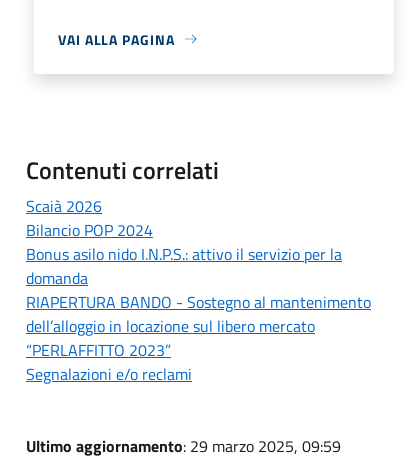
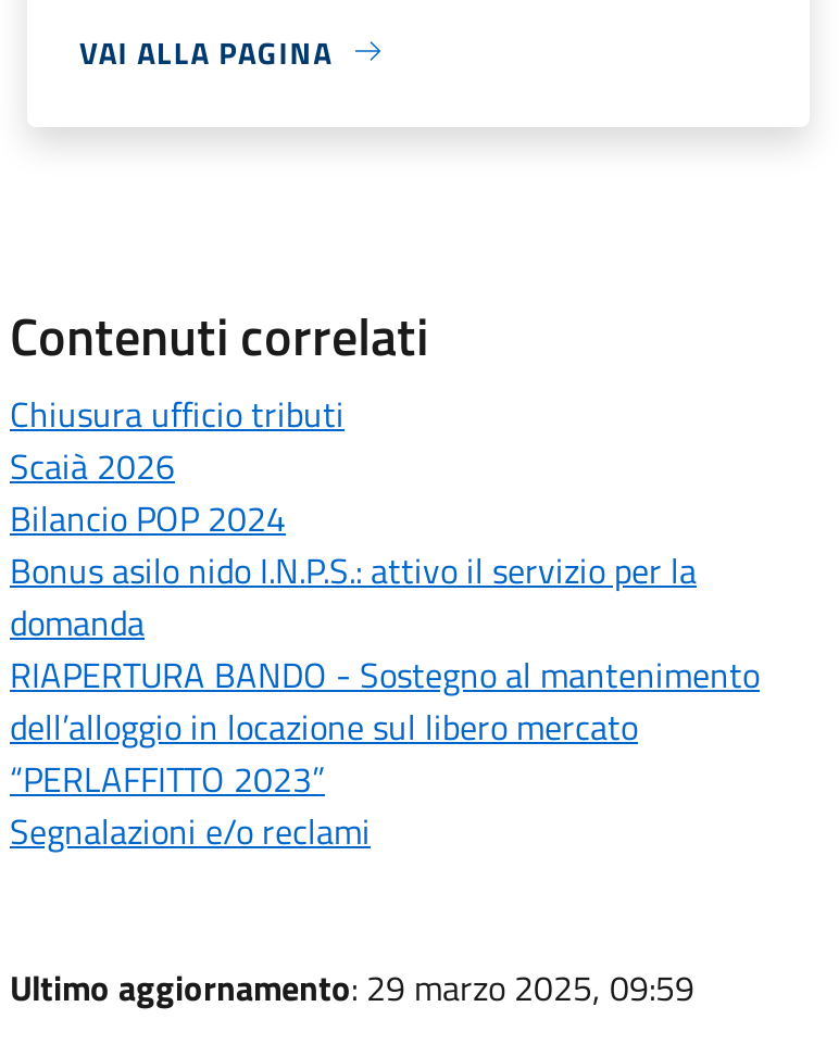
none -> [10,387,345,439] Chiusura ufficio tributi

